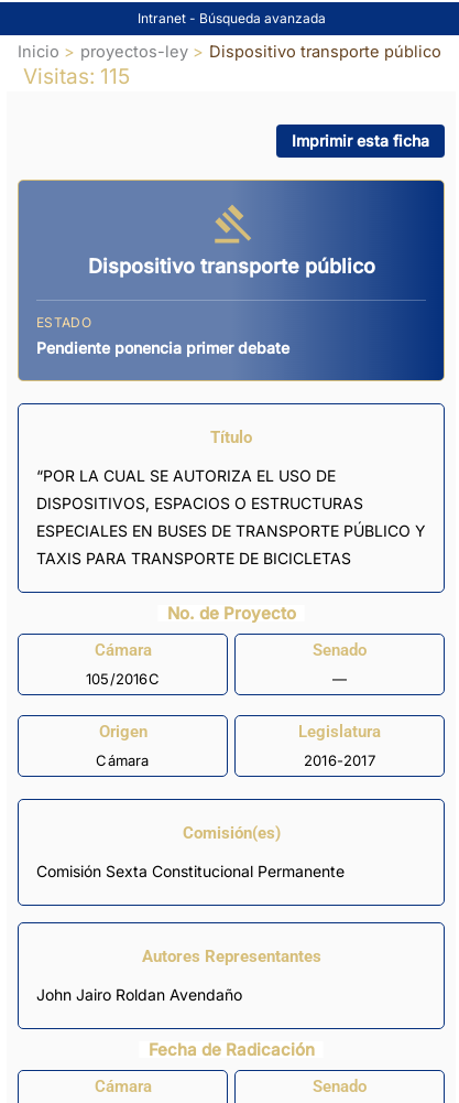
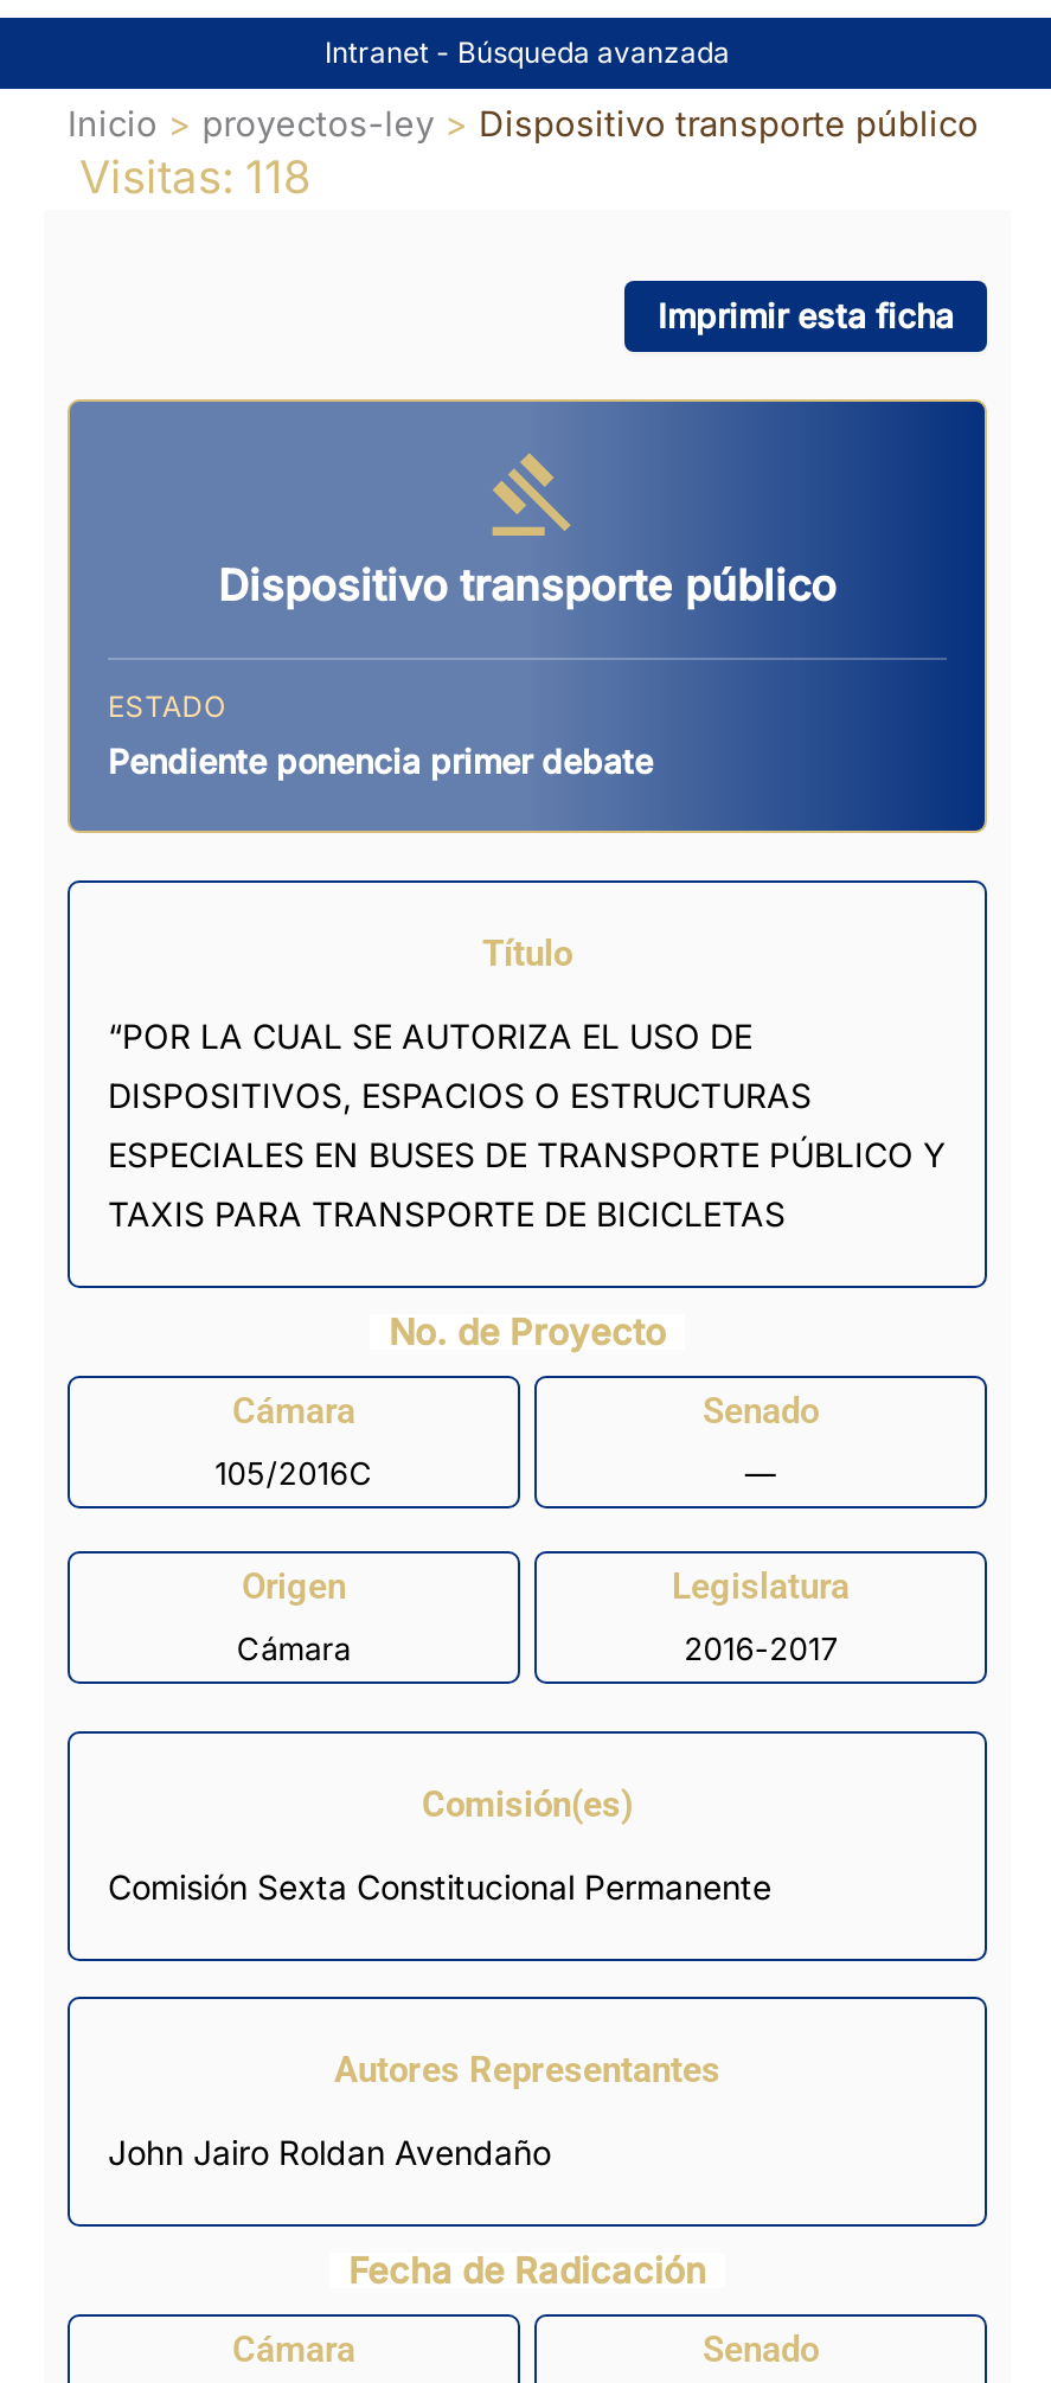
[23,63,130,89] Visitas: 115 -> [79,150,312,204] Visitas: 118

